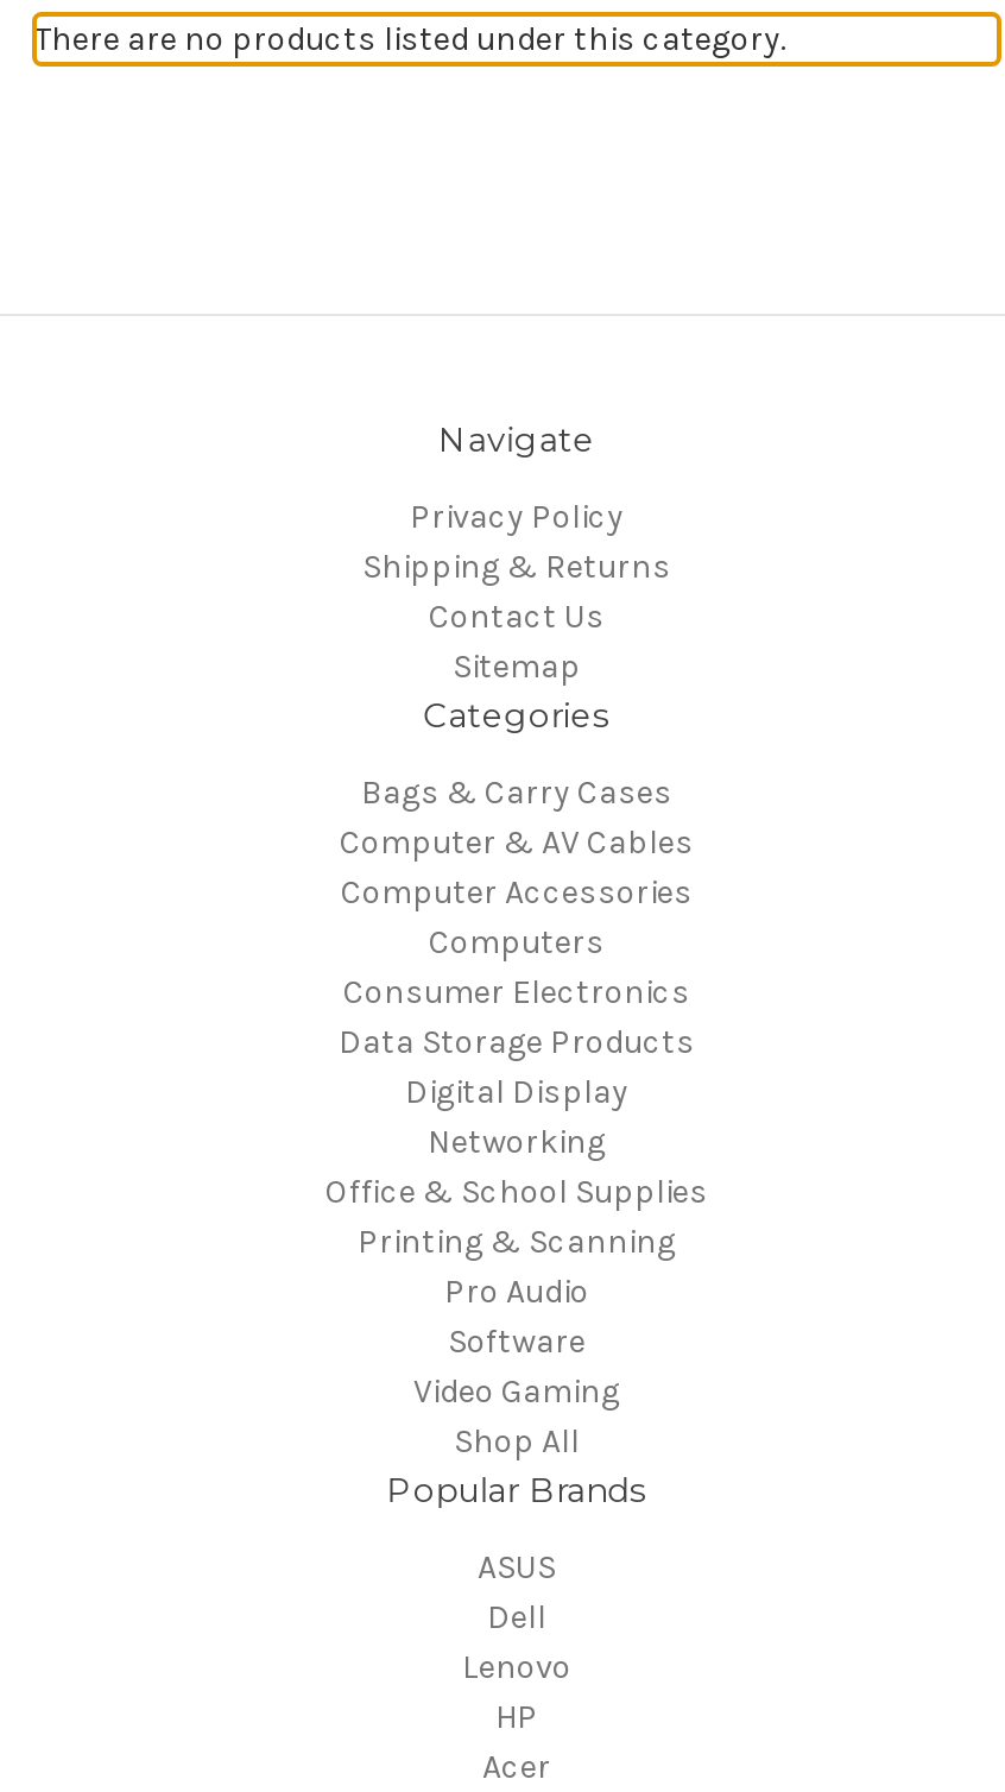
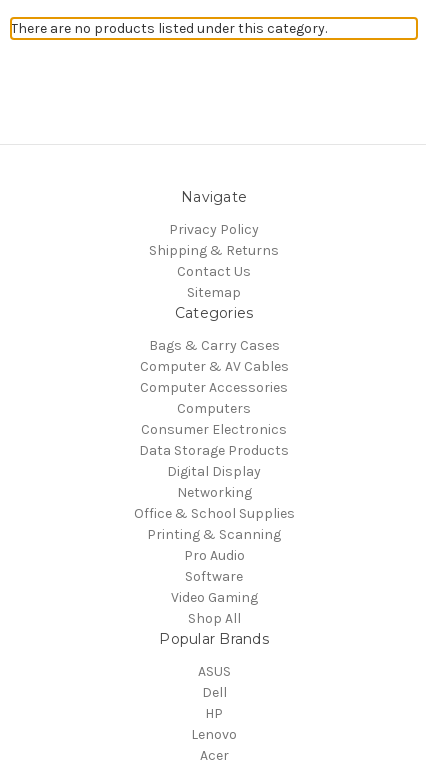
moved [462,1647,571,1687] -> [191,726,237,743]: Lenovo
moved [495,1697,538,1737] -> [205,705,223,722]: HP

